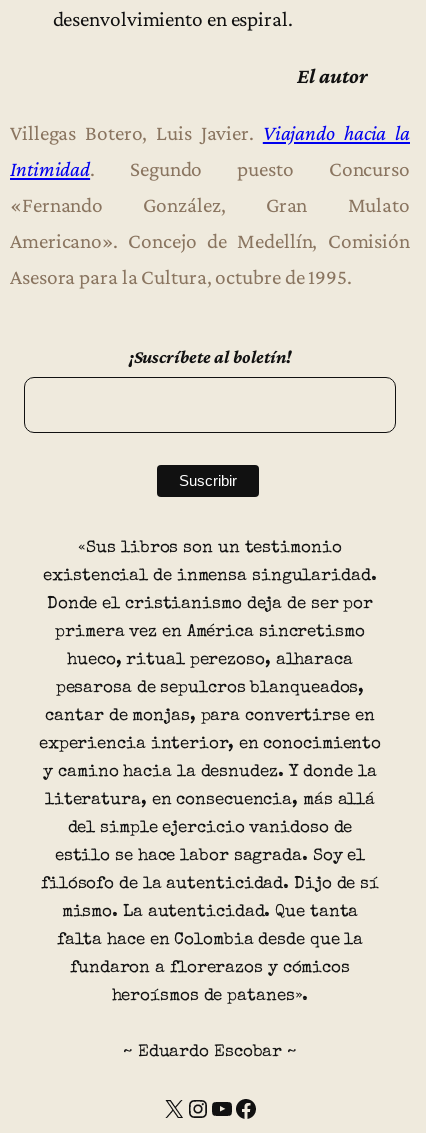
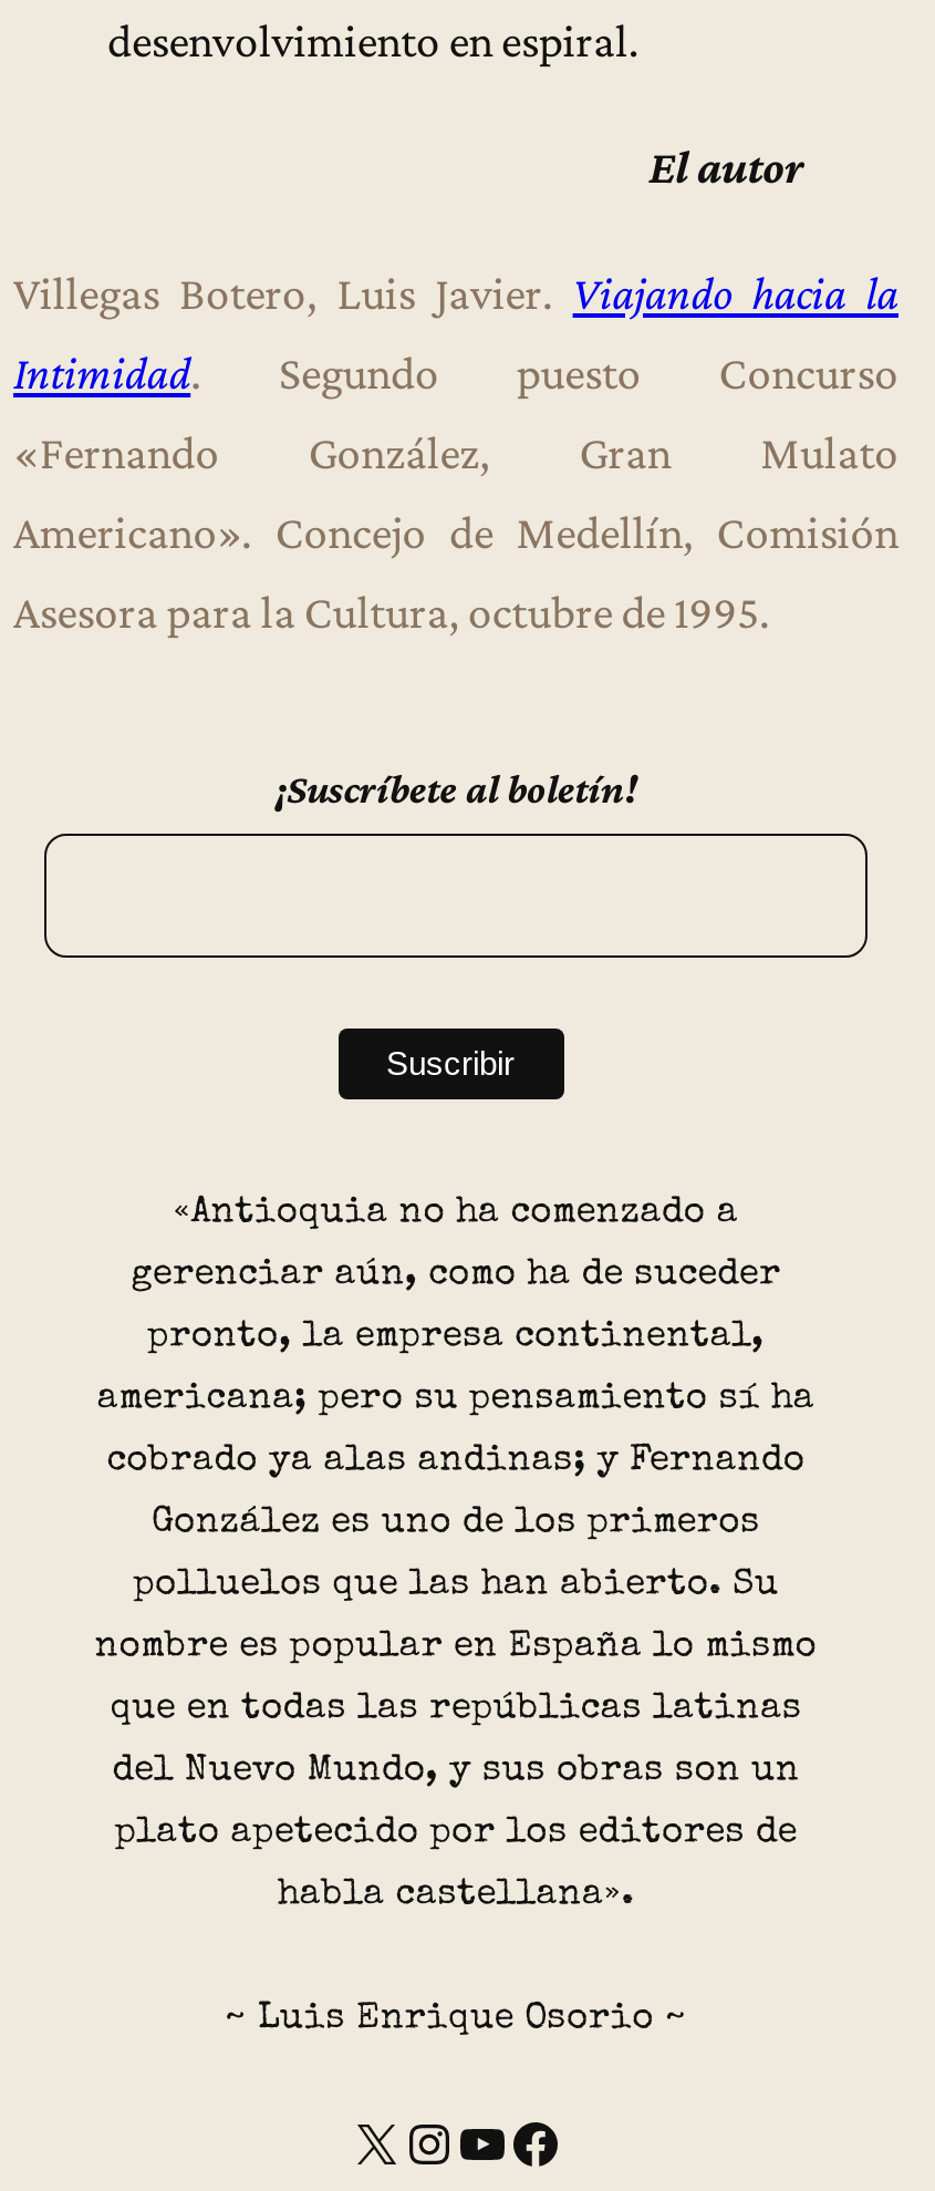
[39,539,381,1060] «Sus libros son un testimonio | existencial de inmensa singularidad. | Donde el cristianismo deja de ser por | primera vez en América sincretismo | hueco, ritual perezoso, alharaca | pesarosa de sepulcros blanqueados, | cantar de monjas, para convertirse en | experiencia interior, en conocimiento | y camino hacia la desnudez. Y donde la | literatura, en consecuencia, más allá | del simple ejercicio vanidoso de | estilo se hace labor sagrada. Soy el | filósofo de la autenticidad. Dijo de sí | mismo. La autenticidad. Que tanta | falta hace en Colombia desde que la | fundaron a florerazos y cómicos | heroísmos de patanes». | ~ Eduardo Escobar ~ -> [95,1193,817,2037] «Antioquia no ha comenzado a | gerenciar aún, como ha de suceder | pronto, la empresa continental, | americana; pero su pensamiento sí ha | cobrado ya alas andinas; y Fernando | González es uno de los primeros | polluelos que las han abierto. Su | nombre es popular en España lo mismo | que en todas las repúblicas latinas | del Nuevo Mundo, y sus obras son un | plato apetecido por los editores de | habla castellana». | ~ Luis Enrique Osorio ~

